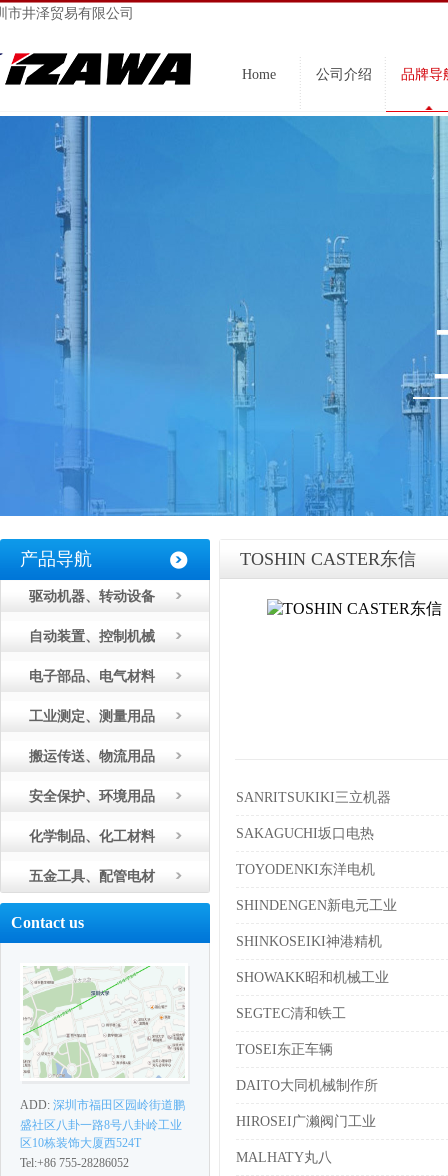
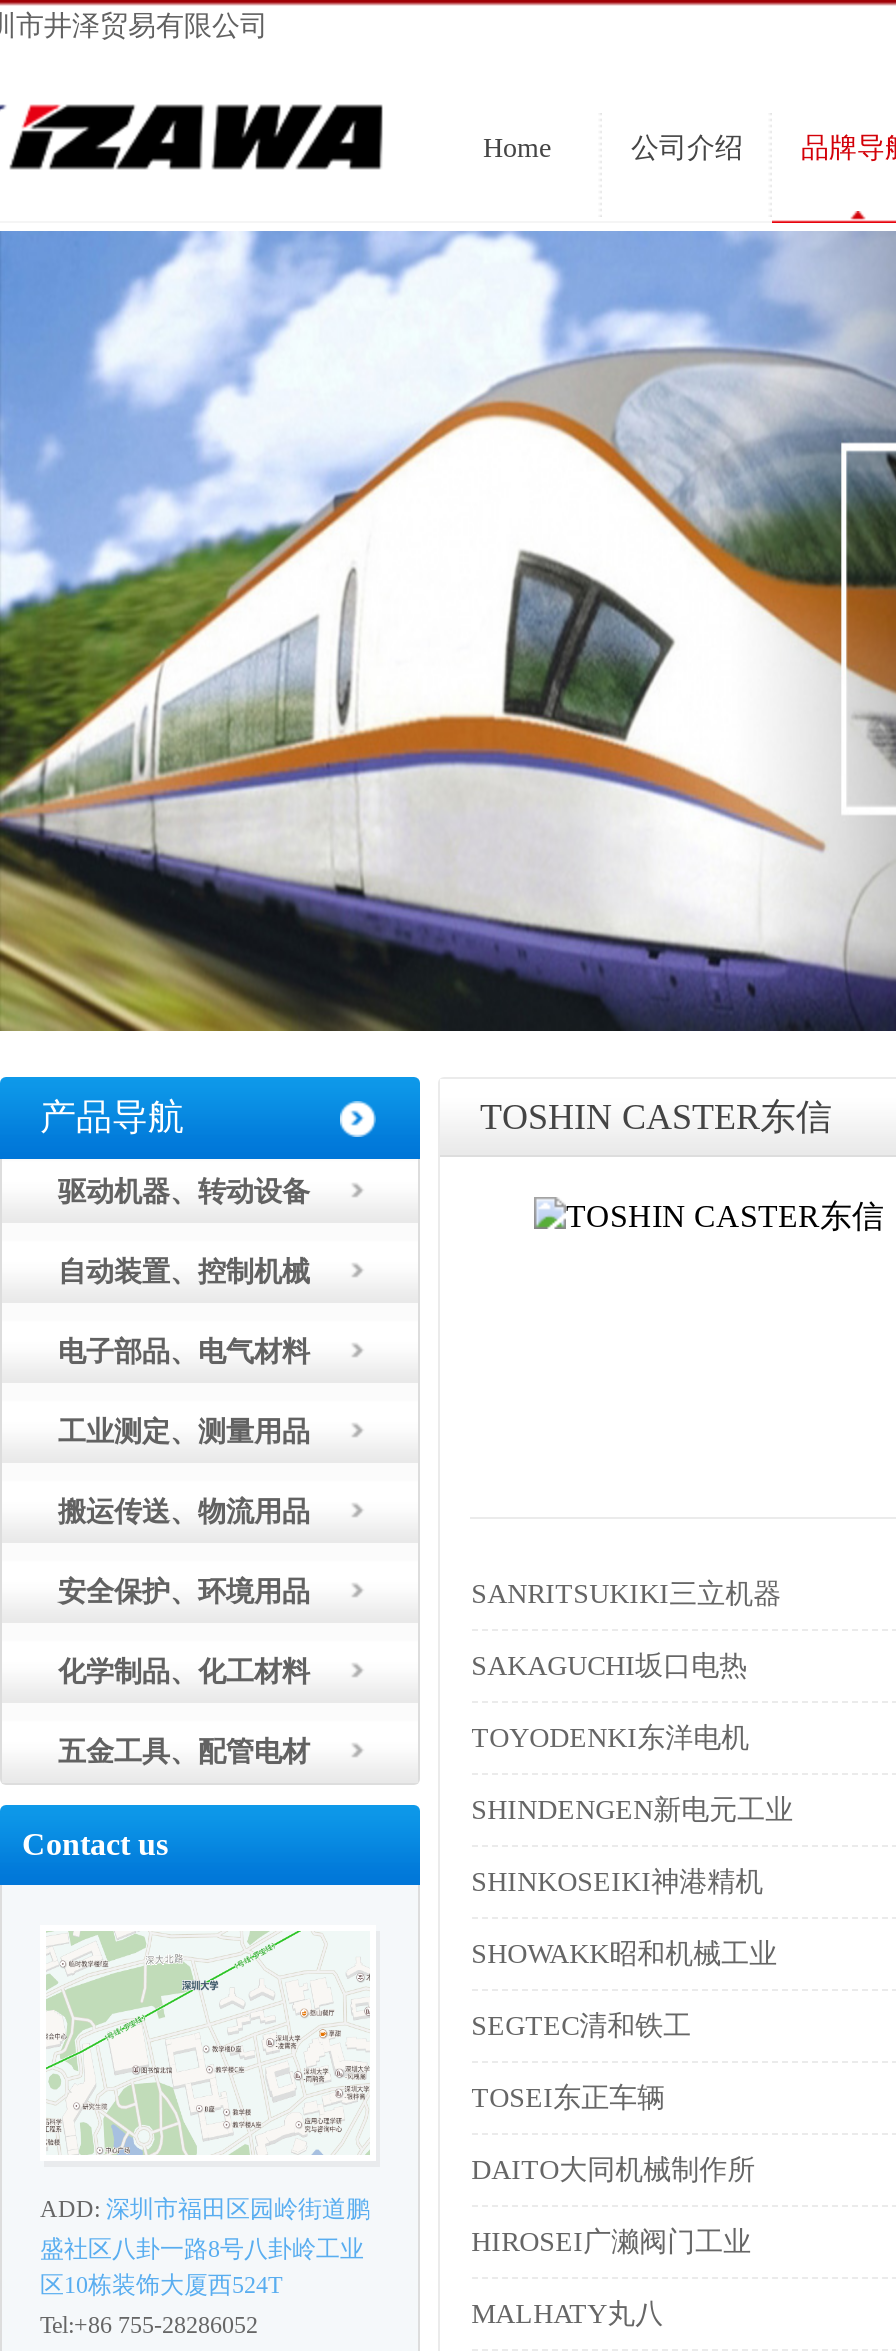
[3,115,445,517] [image] -> [6,231,890,1033] [image]

